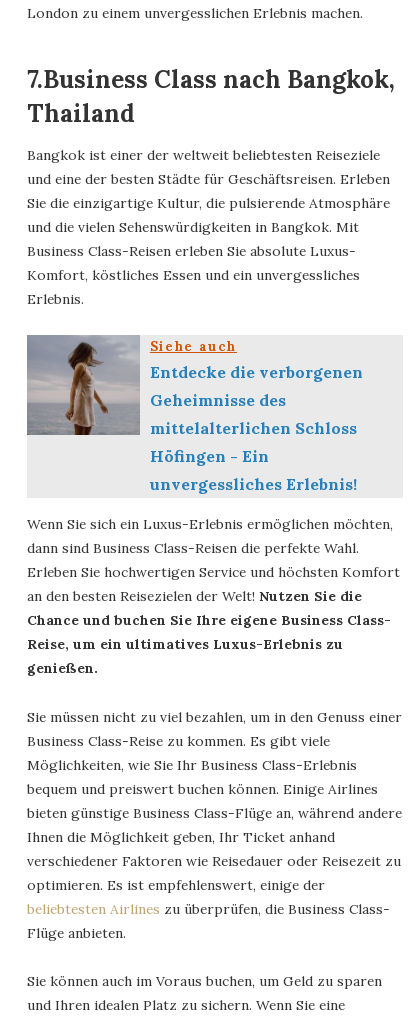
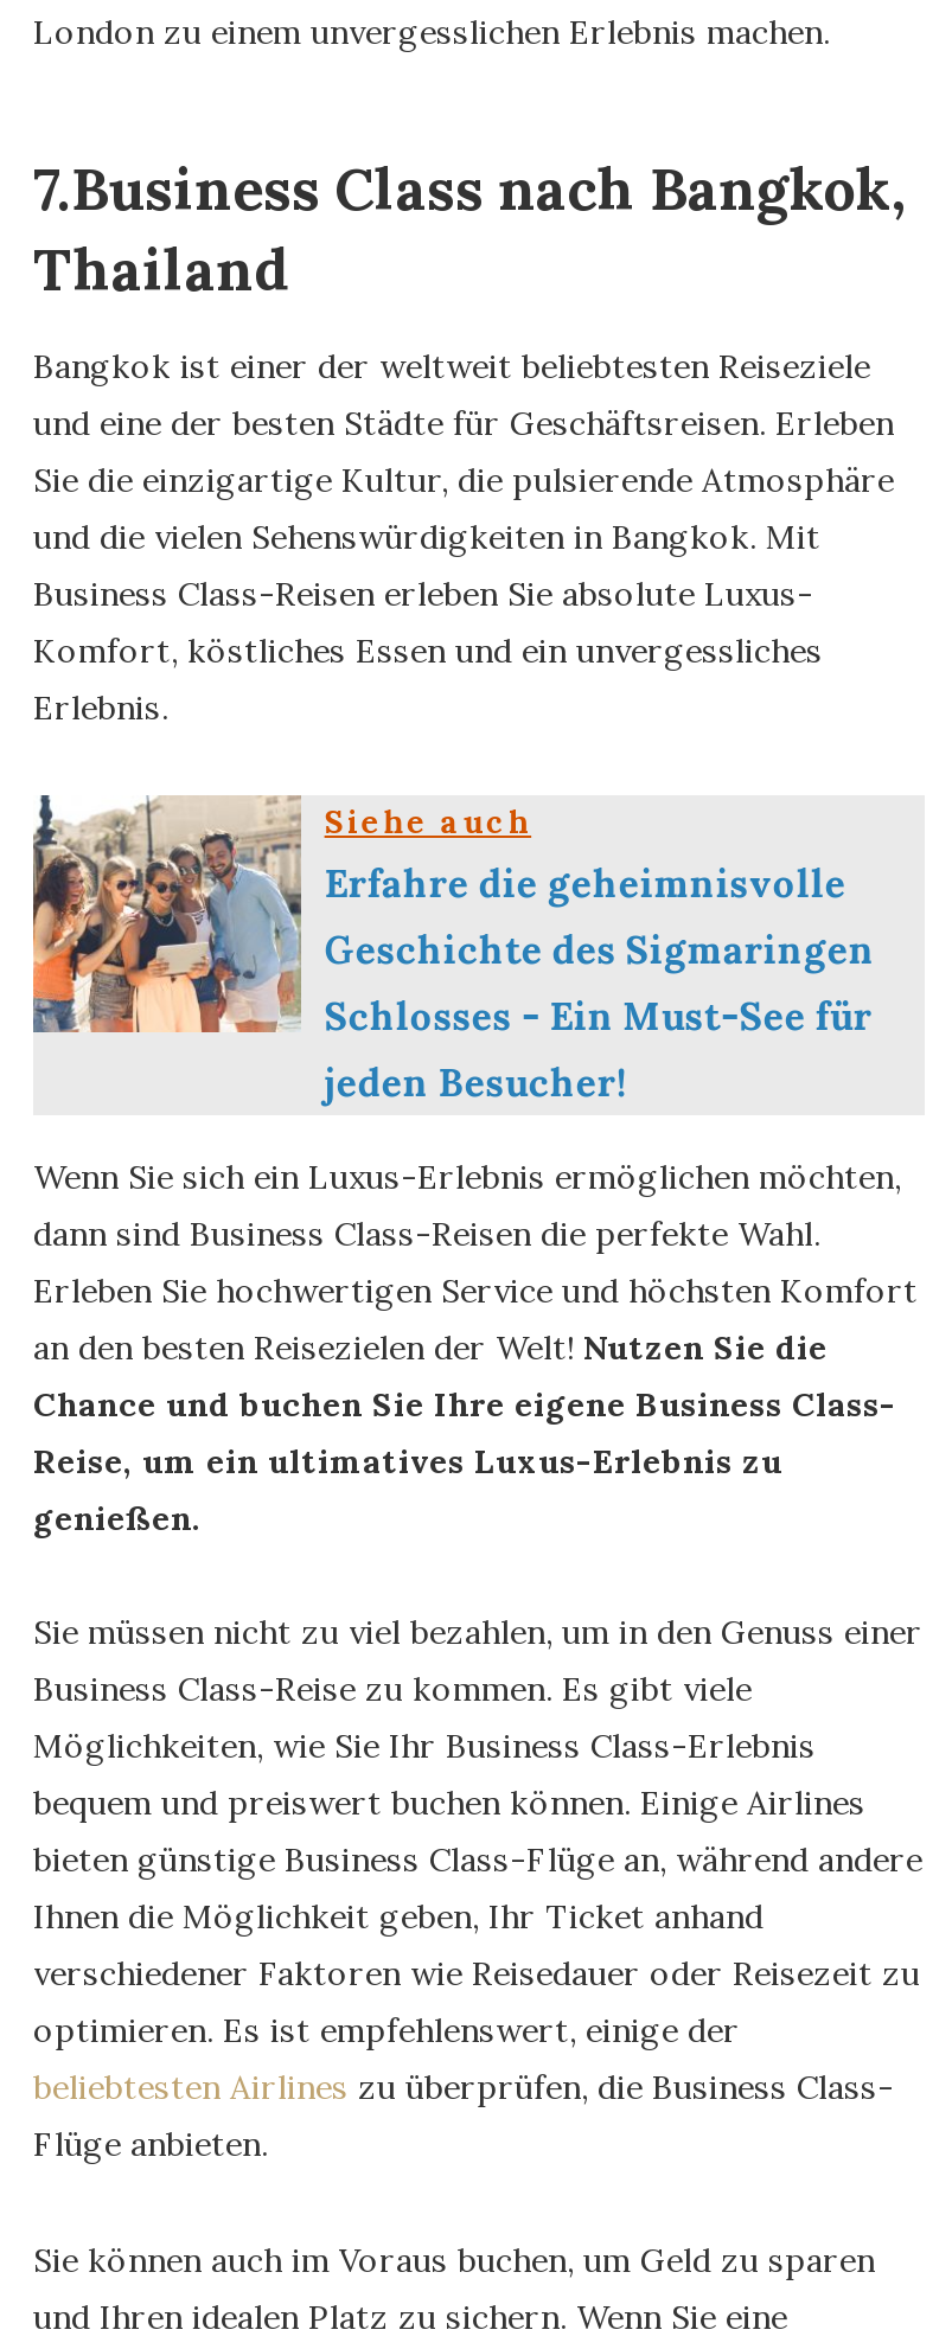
[26,334,363,494] [image] | Entdecke die verborgenen | Geheimnisse des | mittelalterlichen Schloss | Höfingen - Ein | unvergessliches Erlebnis! -> [31,794,874,1105] [image] | Erfahre die geheimnisvolle | Geschichte des Sigmaringen | Schlosses - Ein Must-See für | jeden Besucher!

